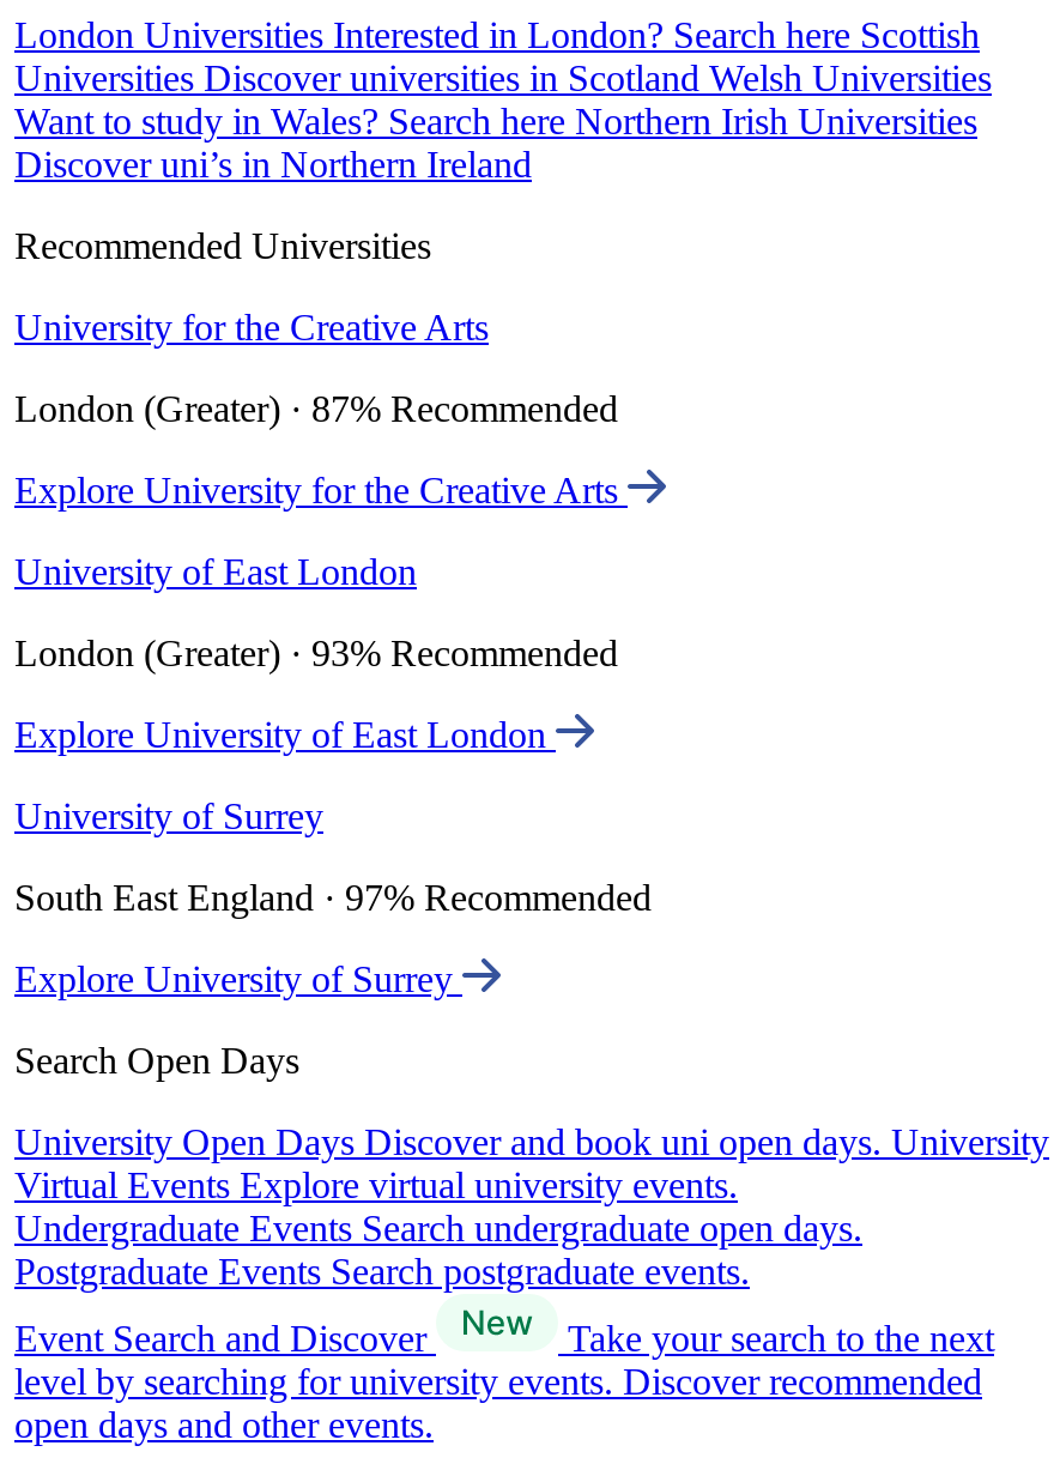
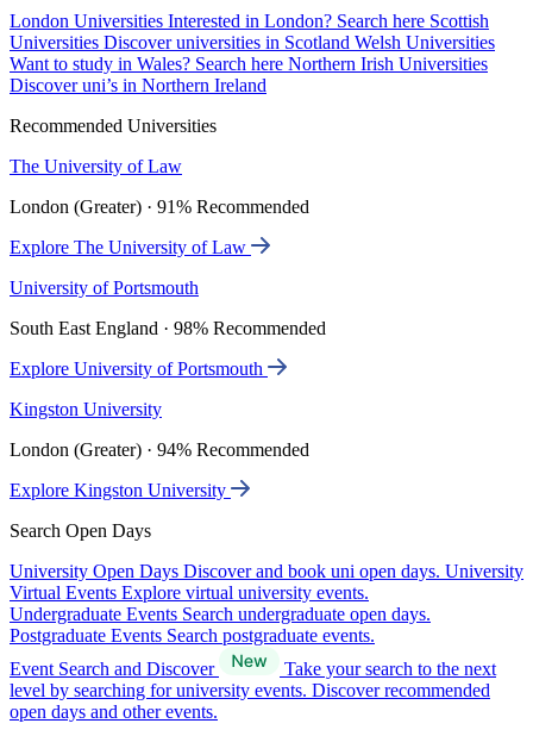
[14,307,489,348] University for the Creative Arts -> [10,156,182,176] The University of Law
[14,388,618,429] London (Greater) · 87% Recommended -> [10,197,309,217] London (Greater) · 91% Recommended
[14,470,628,511] Explore University for the Creative Arts -> [10,237,251,257] Explore The University of Law
[14,551,417,592] University of East London -> [10,278,199,298] University of Portsmouth
[14,633,618,674] London (Greater) · 93% Recommended -> [10,318,326,338] South East England · 98% Recommended
[14,714,556,755] Explore University of East London -> [10,359,268,379] Explore University of Portsmouth
[14,796,323,836] University of Surrey -> [10,399,162,419] Kingston University
[14,877,652,918] South East England · 97% Recommended -> [10,440,309,460] London (Greater) · 94% Recommended
[14,959,462,999] Explore University of Surrey -> [10,480,231,500] Explore Kingston University

